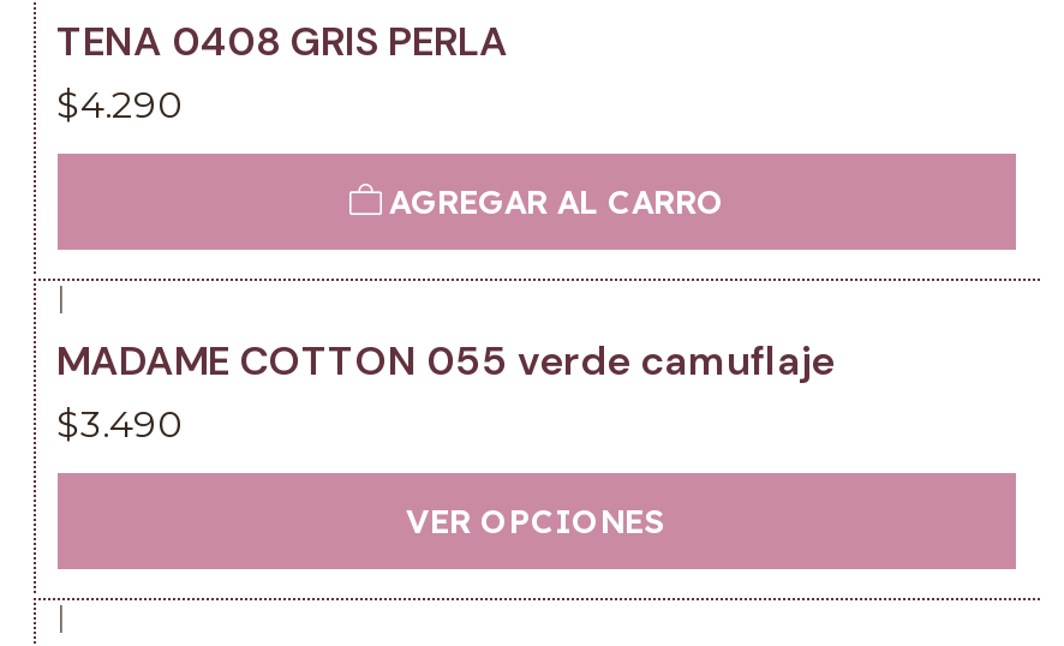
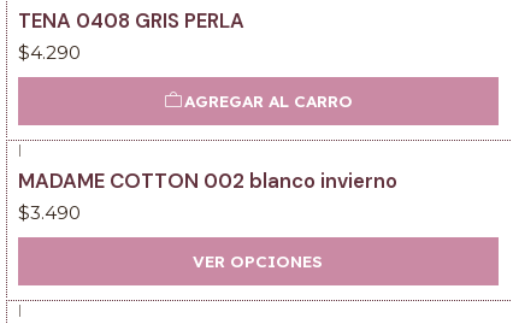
[56,333,835,385] MADAME COTTON 055 verde camuflaje -> [17,167,397,193] MADAME COTTON 002 blanco invierno

